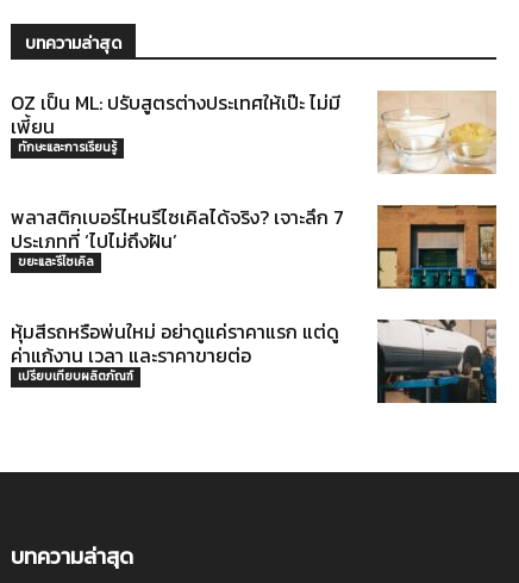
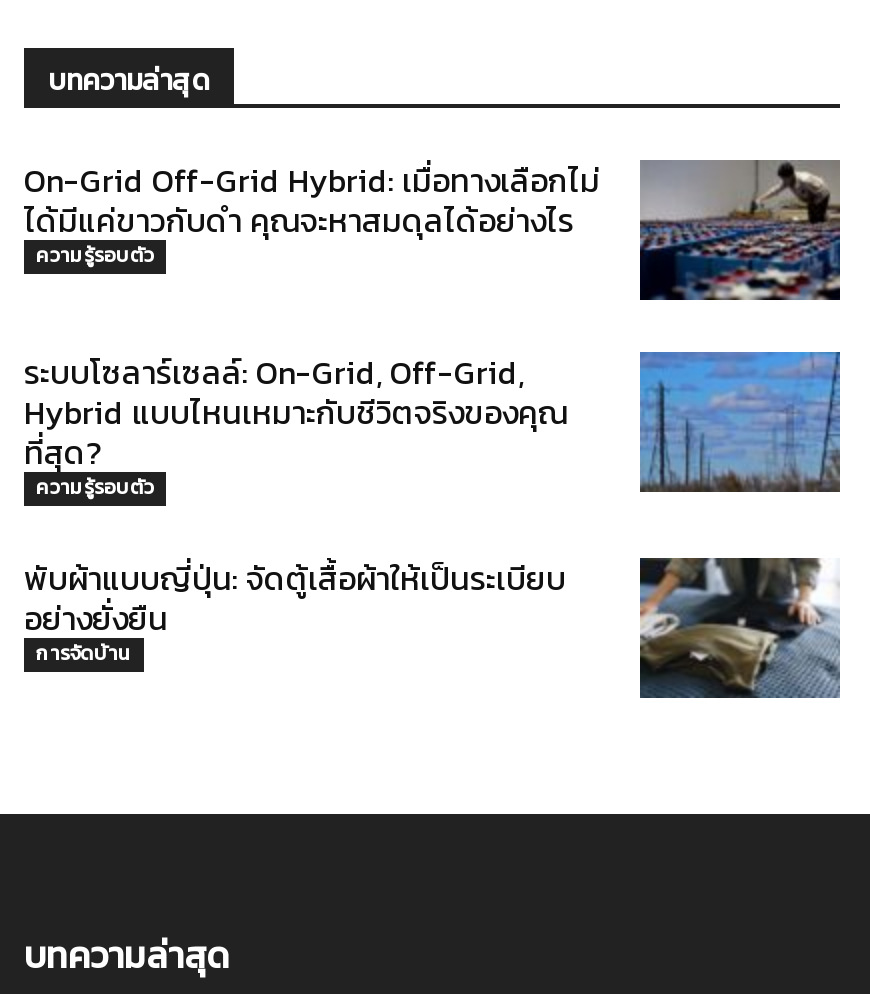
[11,88,498,175] [image] | OZ เป็น ML: ปรับสูตรต่างประเทศให้เป๊ะ ไม่มี | เพี้ยน | ทักษะและการเรียนรู้ -> [24,156,842,302] [image] | On-Grid Off-Grid Hybrid: เมื่อทางเลือกไม่ | ได้มีแค่ขาวกับดำ คุณจะหาสมดุลได้อย่างไร | ความรู้รอบตัว
[11,203,498,289] [image] | พลาสติกเบอร์ไหนรีไซเคิลได้จริง? เจาะลึก 7 | ประเภทที่ ‘ไปไม่ถึงฝัน’ | ขยะและรีไซเคิล -> [24,348,842,502] [image] | ระบบโซลาร์เซลล์: On-Grid, Off-Grid, | Hybrid แบบไหนเหมาะกับชีวิตจริงของคุณ | ที่สุด? | ความรู้รอบตัว
[11,317,498,404] [image] | หุ้มสีรถหรือพ่นใหม่ อย่าดูแค่ราคาแรก แต่ดู | ค่าแก้งาน เวลา และราคาขายต่อ | เปรียบเทียบผลิตภัณฑ์ -> [24,554,840,700] [image] | พับผ้าแบบญี่ปุ่น: จัดตู้เสื้อผ้าให้เป็นระเบียบ | อย่างยั่งยืน | การจัดบ้าน

